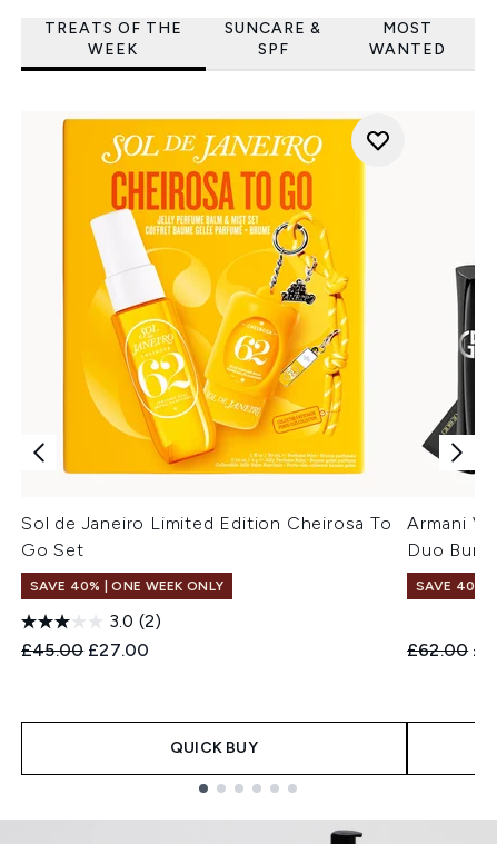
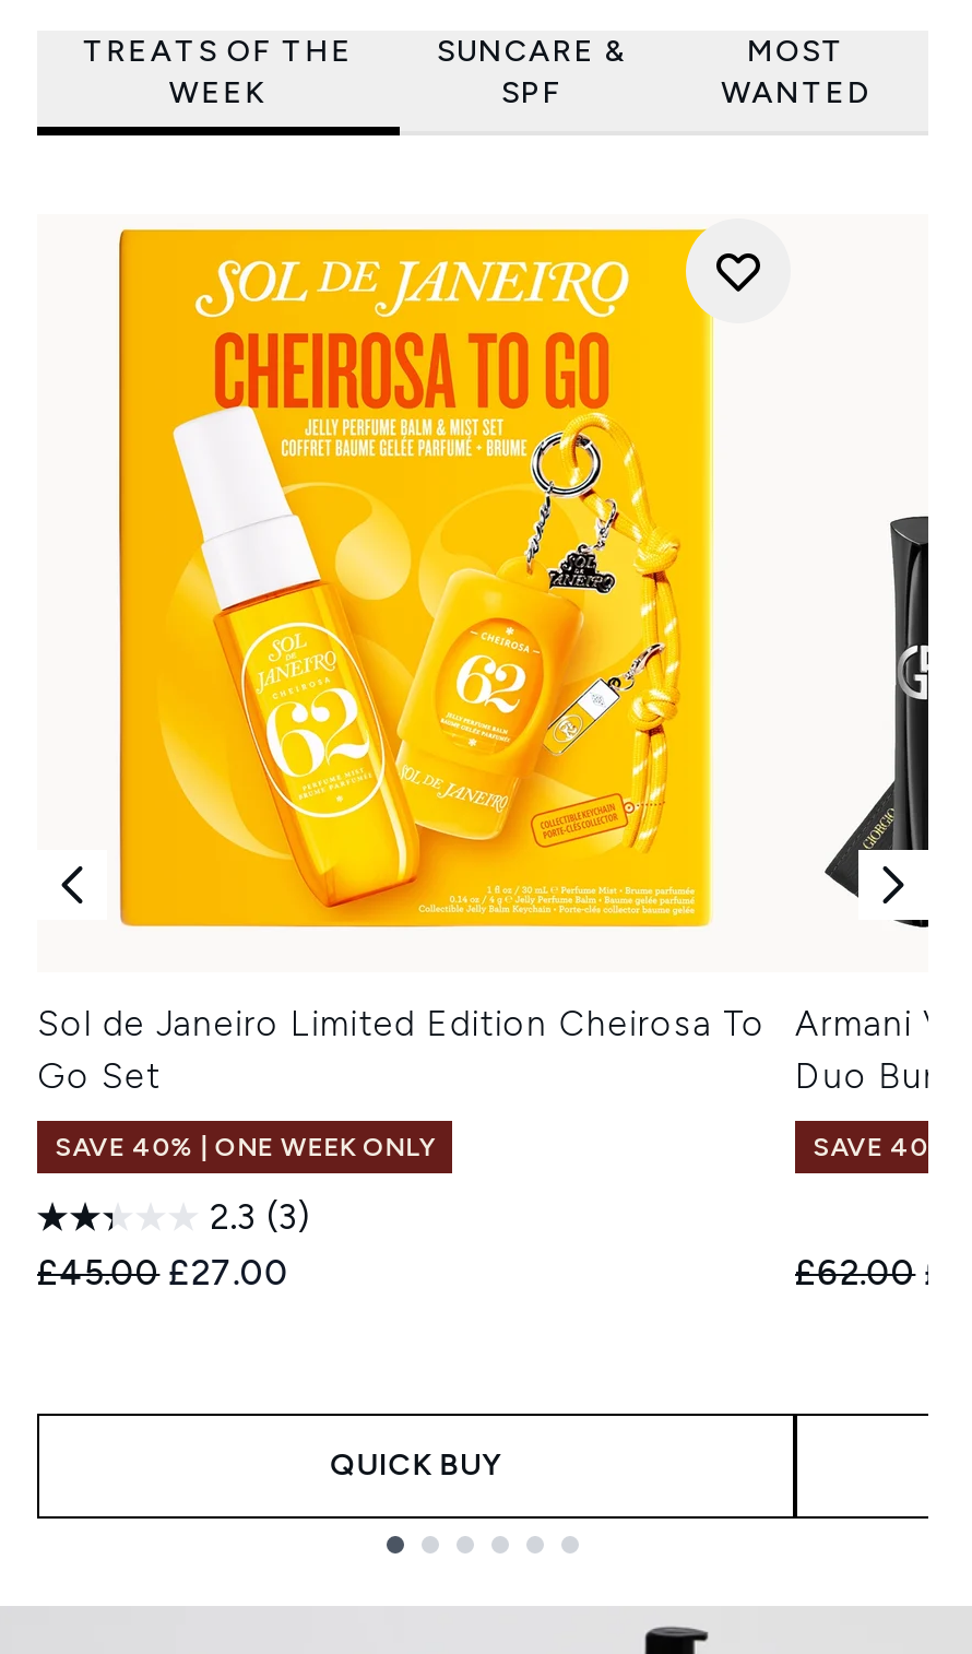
[109,611,161,632] 3.0 (2) -> [210,1195,310,1237] 2.3 (3)

